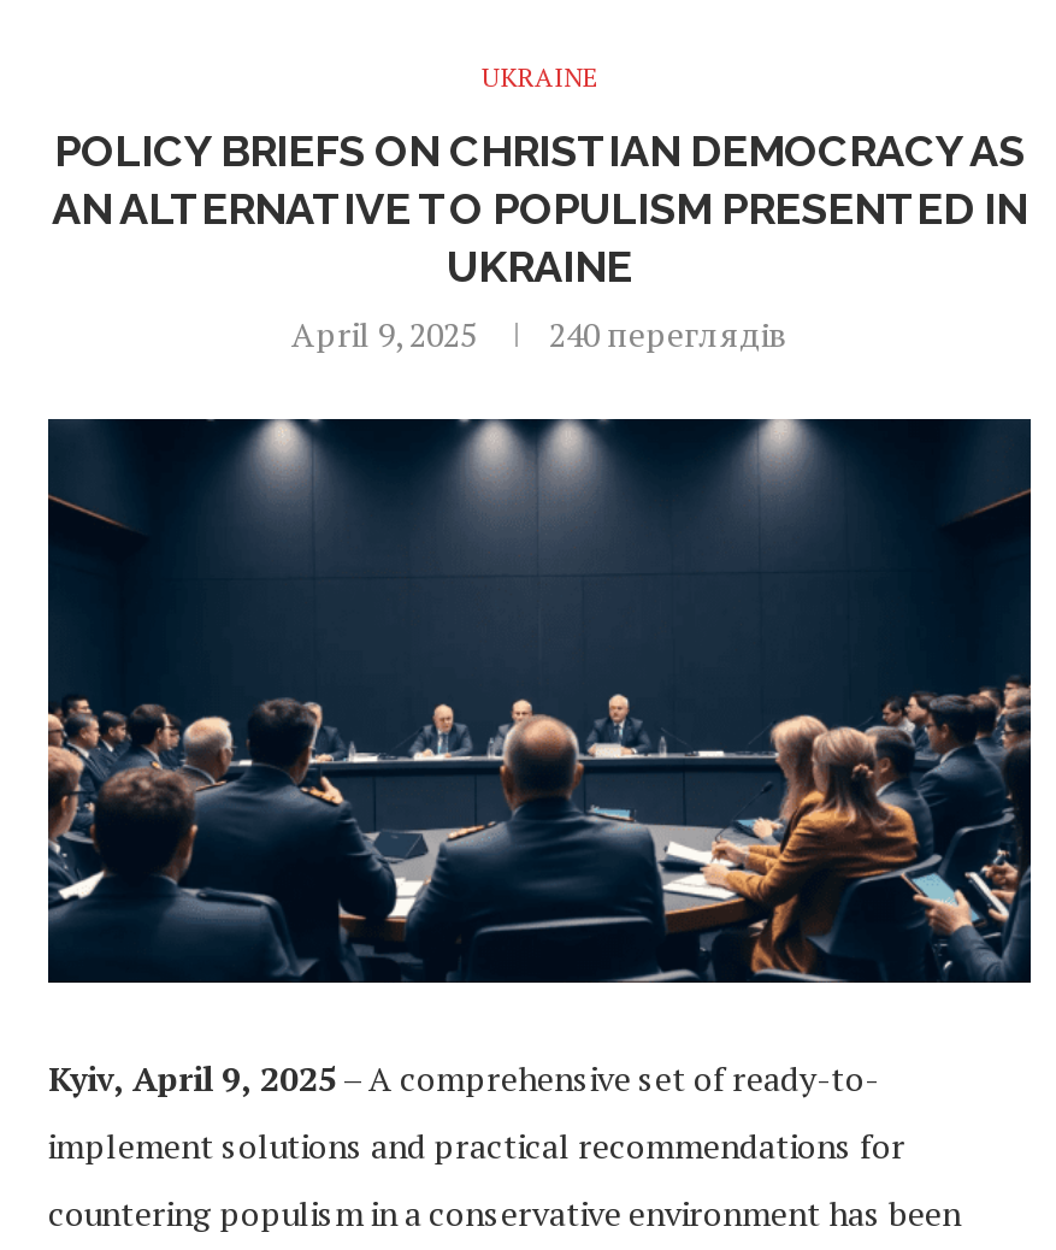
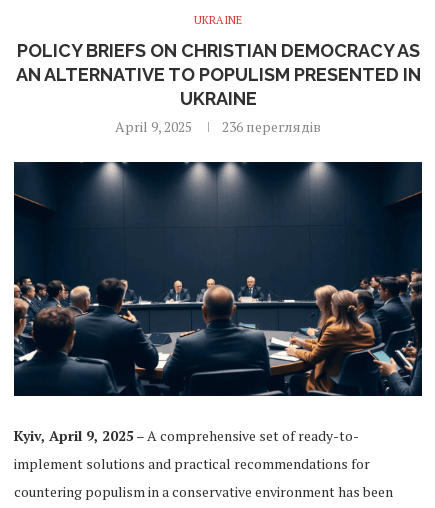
[291,311,787,356] April 9, 2025 240 переглядів -> [115,117,321,136] April 9, 2025 236 переглядів

